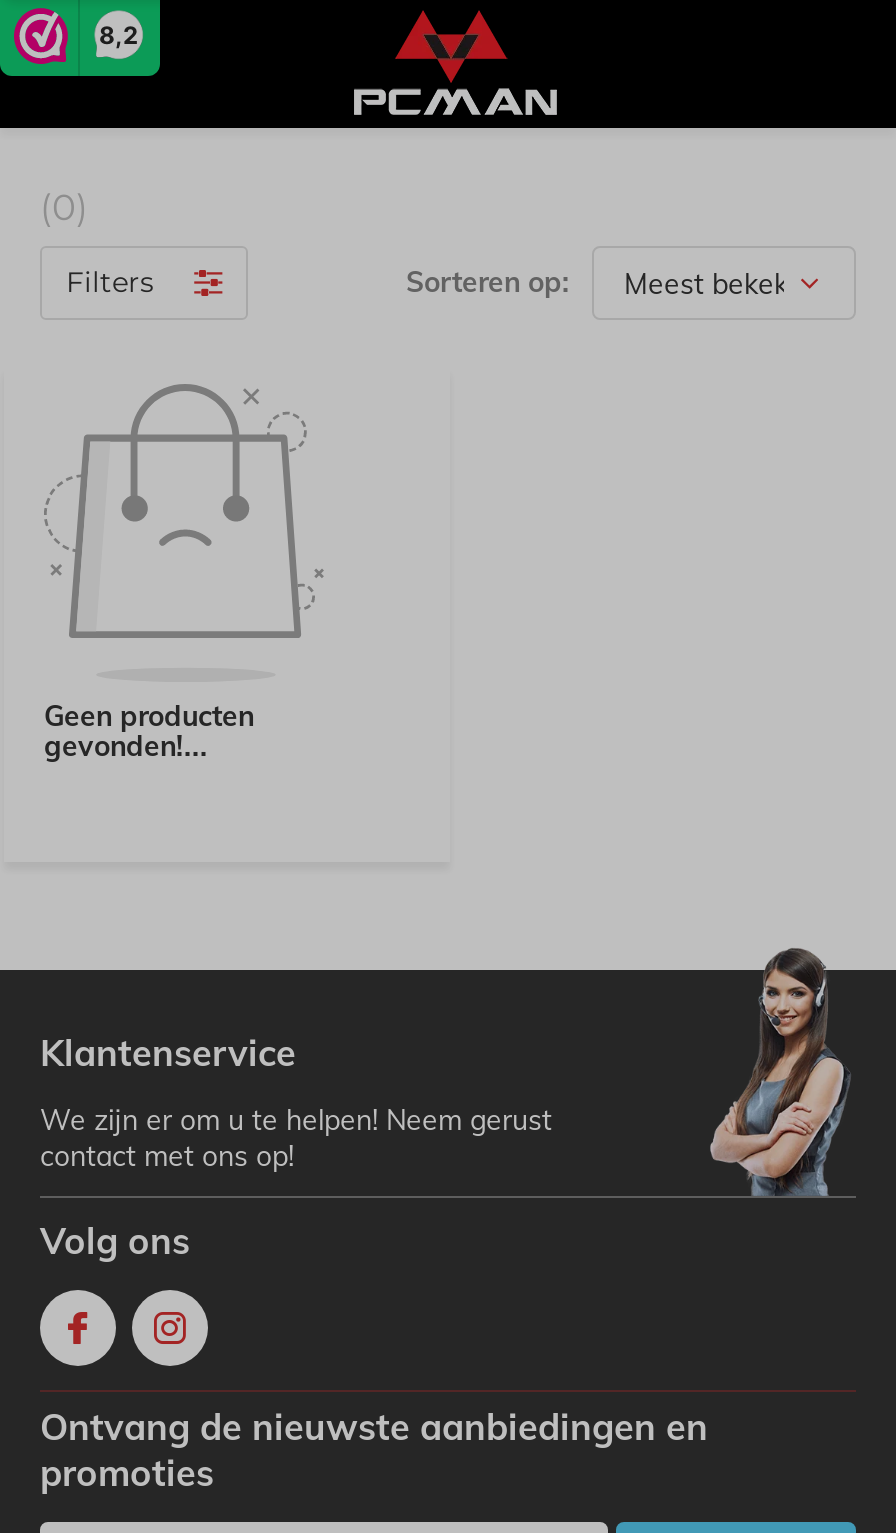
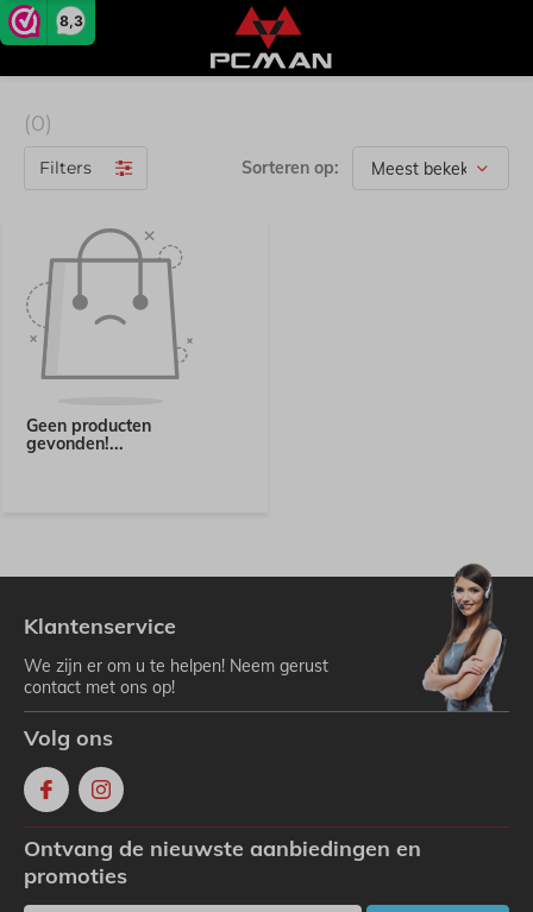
[99,19,139,49] 8,2 -> [59,11,83,29] 8,3

